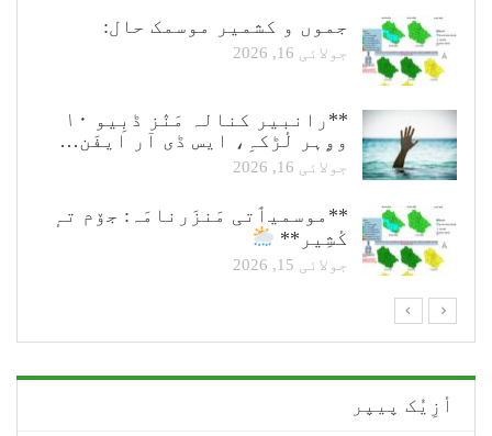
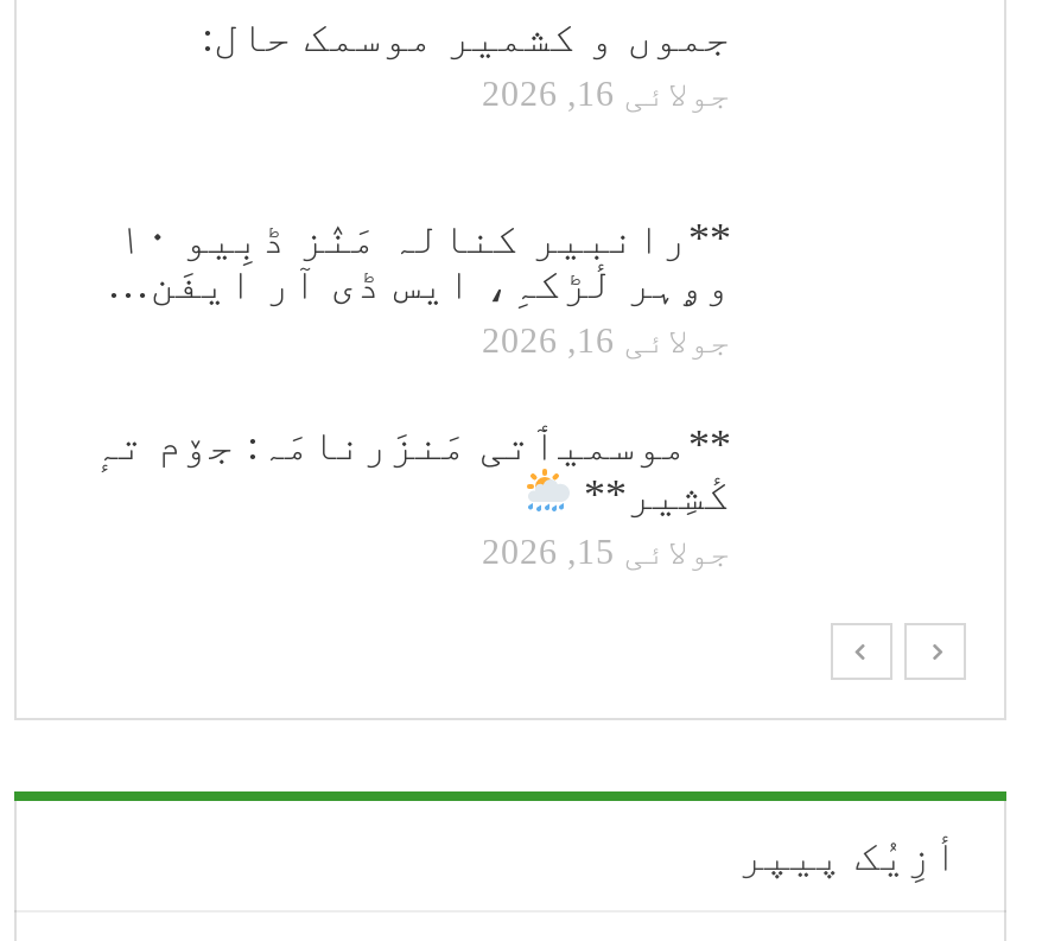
[361,16,456,87] [image] -> none
[361,109,458,181] [image] -> none
[361,205,456,277] [image] -> none

